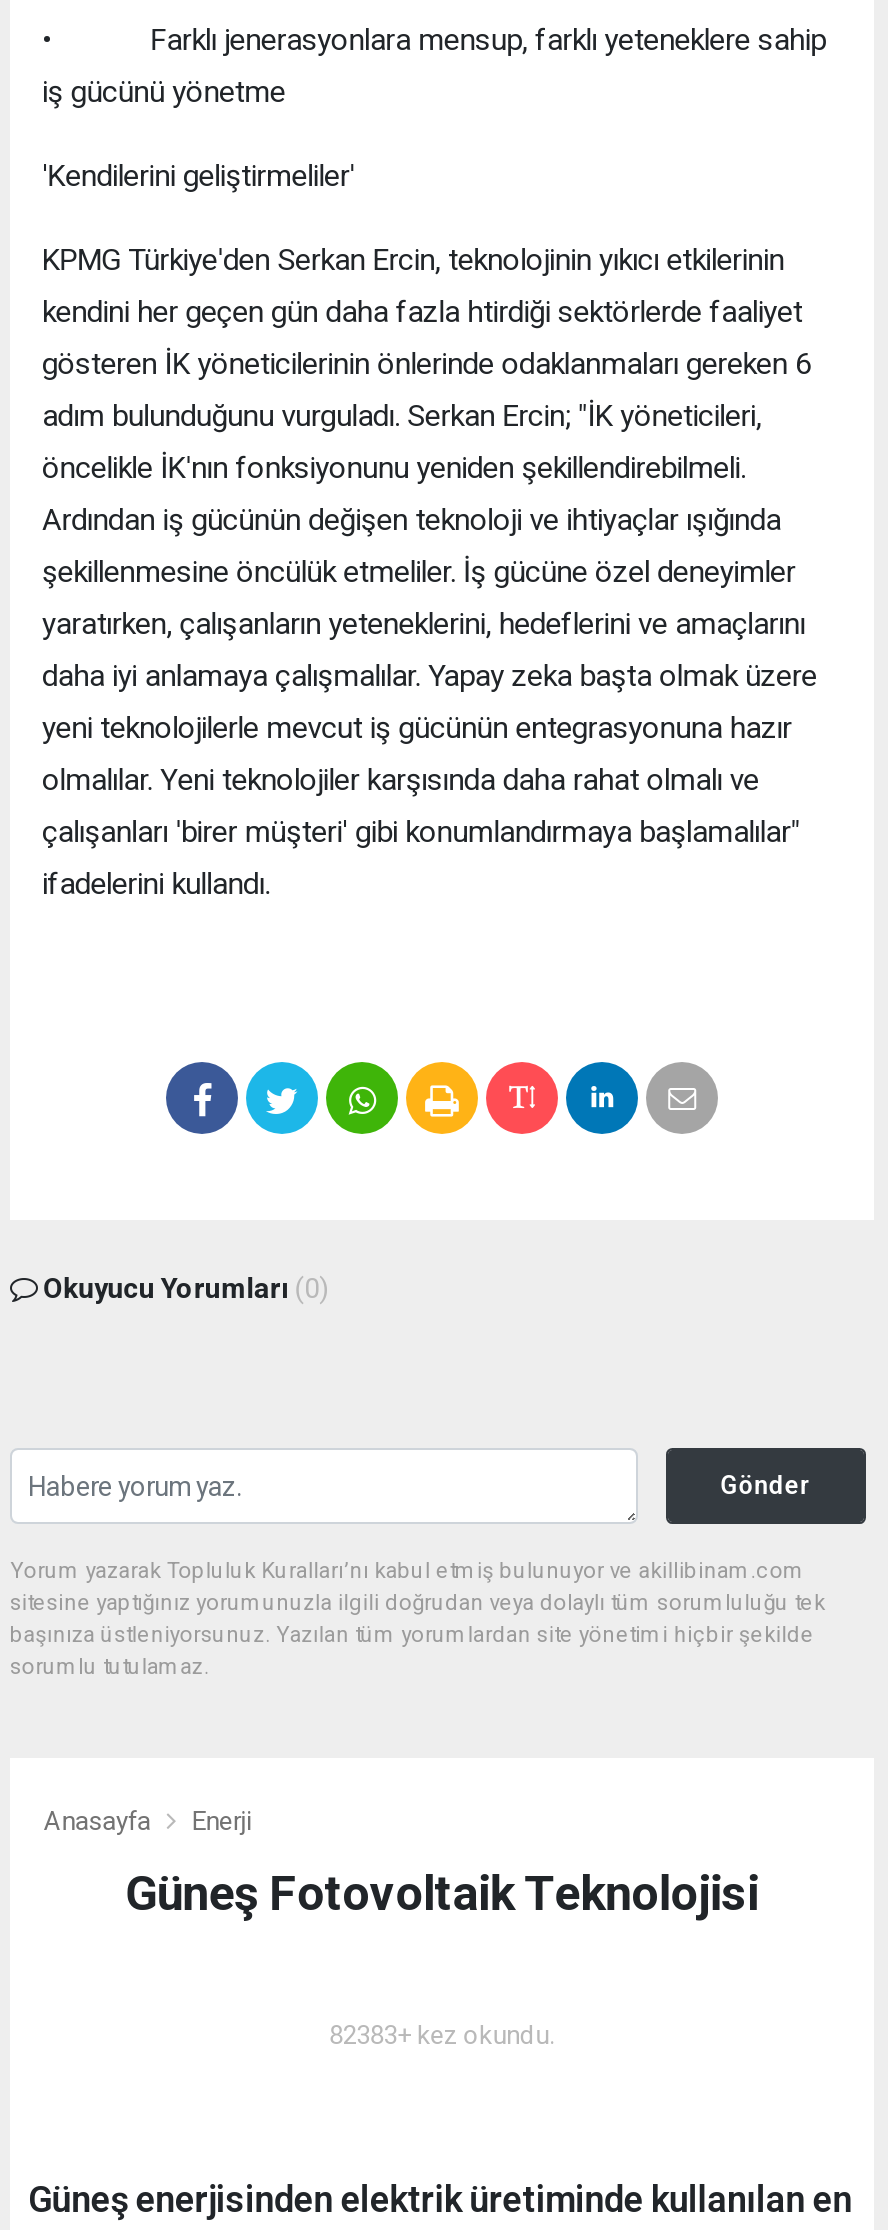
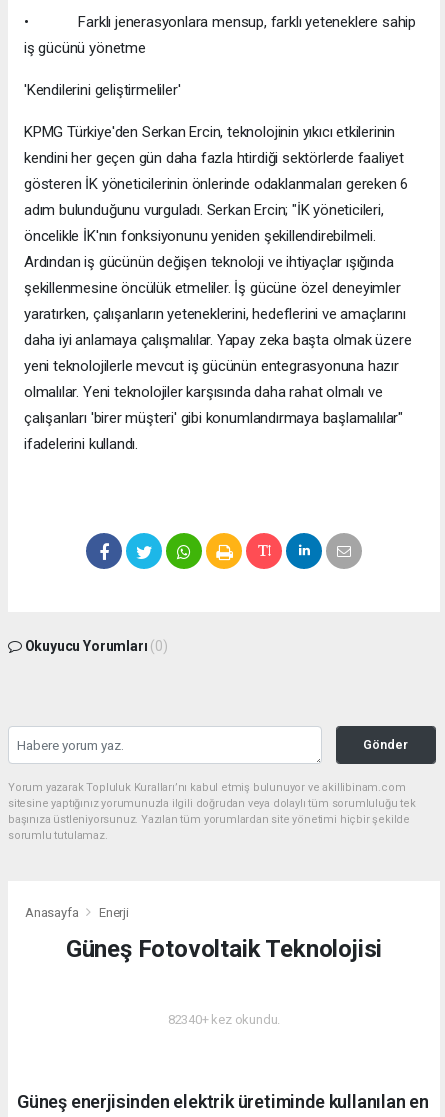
[329,2020,555,2050] 82383+ kez okundu. -> [168,1012,280,1027] 82340+ kez okundu.

